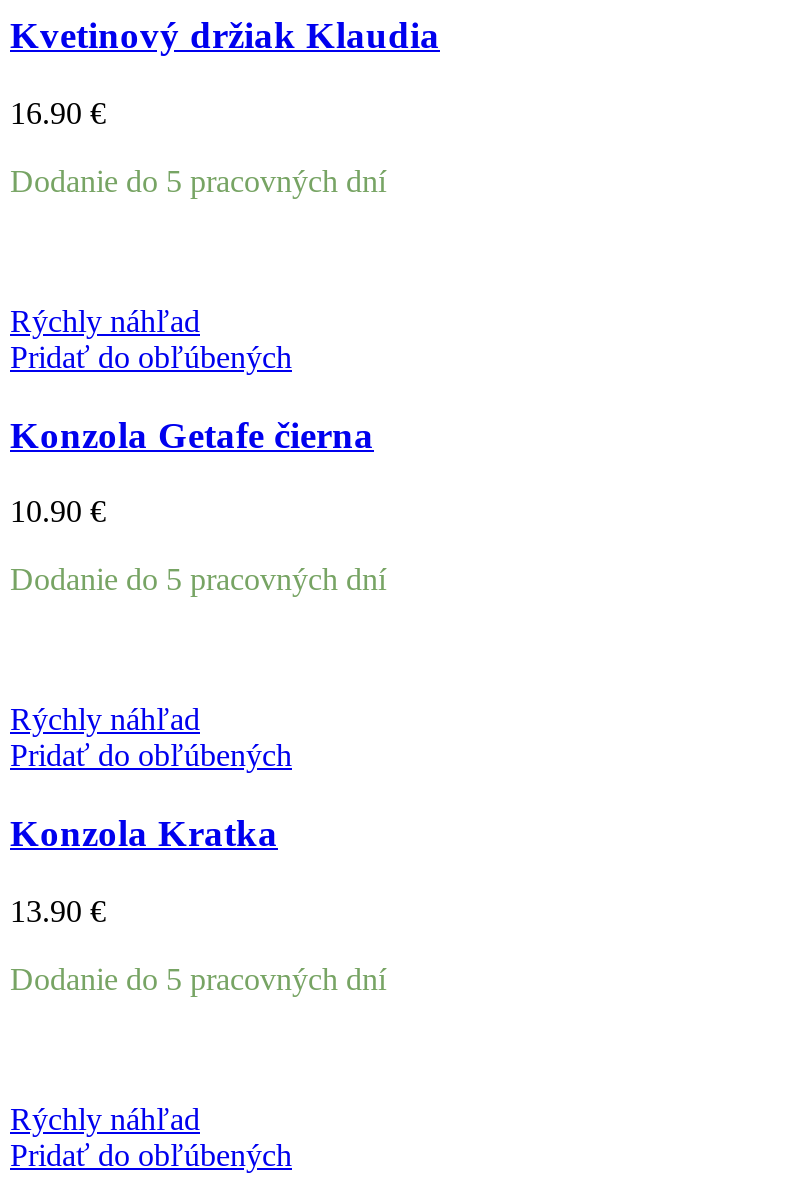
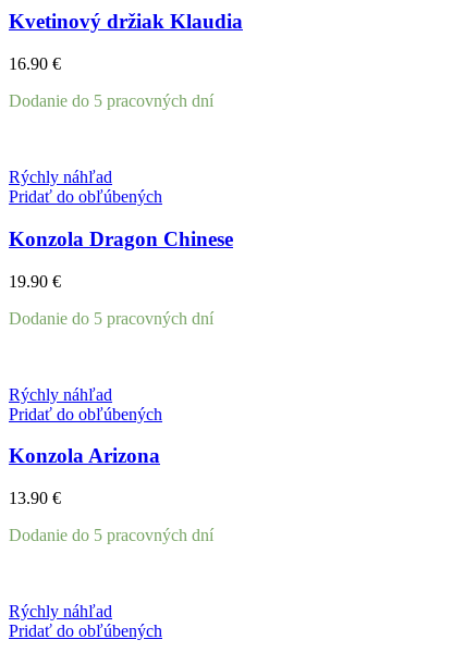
[10,413,374,455] Konzola Getafe čierna -> [9,227,233,250] Konzola Dragon Chinese
[10,494,106,528] 10.90 € -> [9,272,61,290] 19.90 €
[10,812,278,854] Konzola Kratka -> [9,444,160,467] Konzola Arizona

